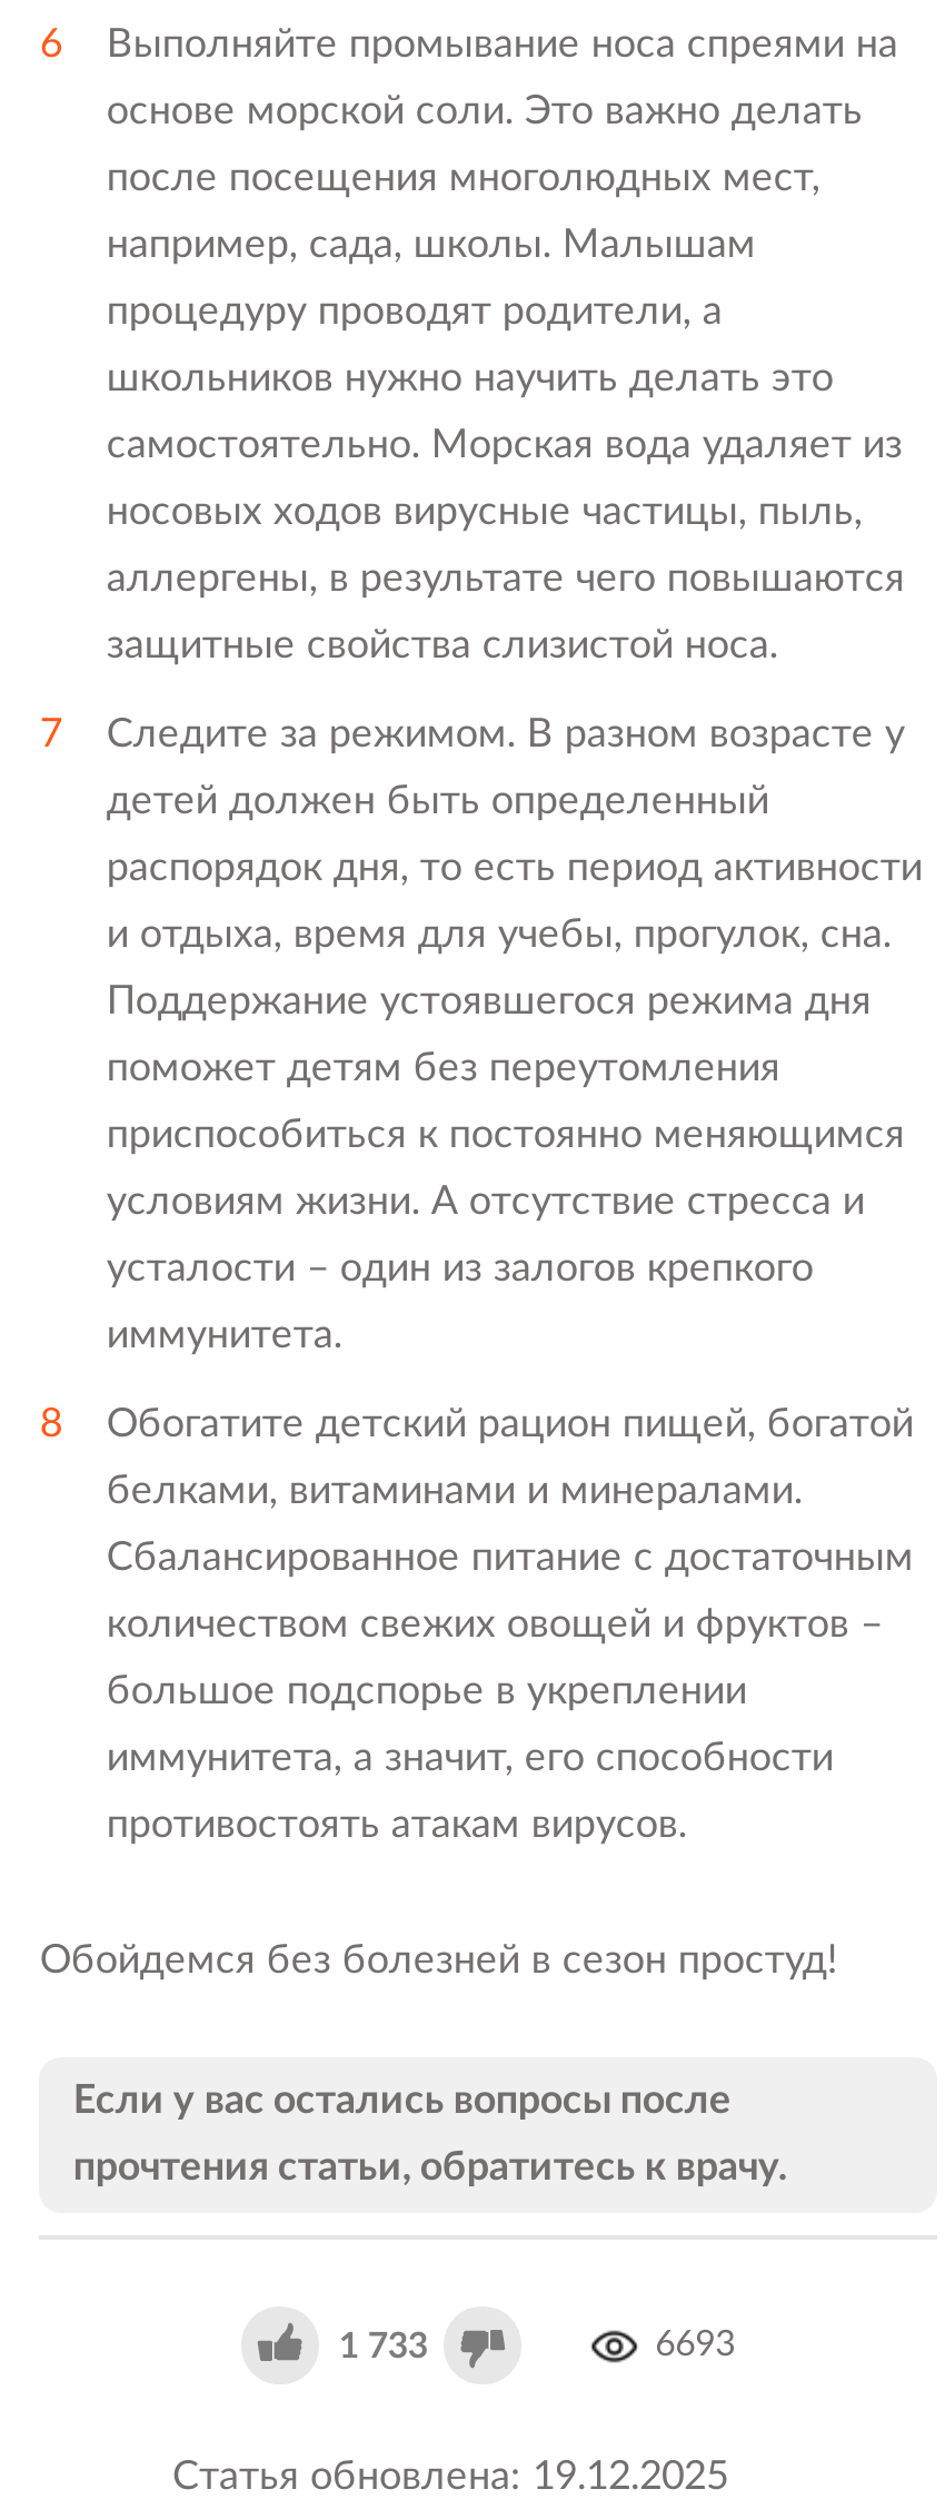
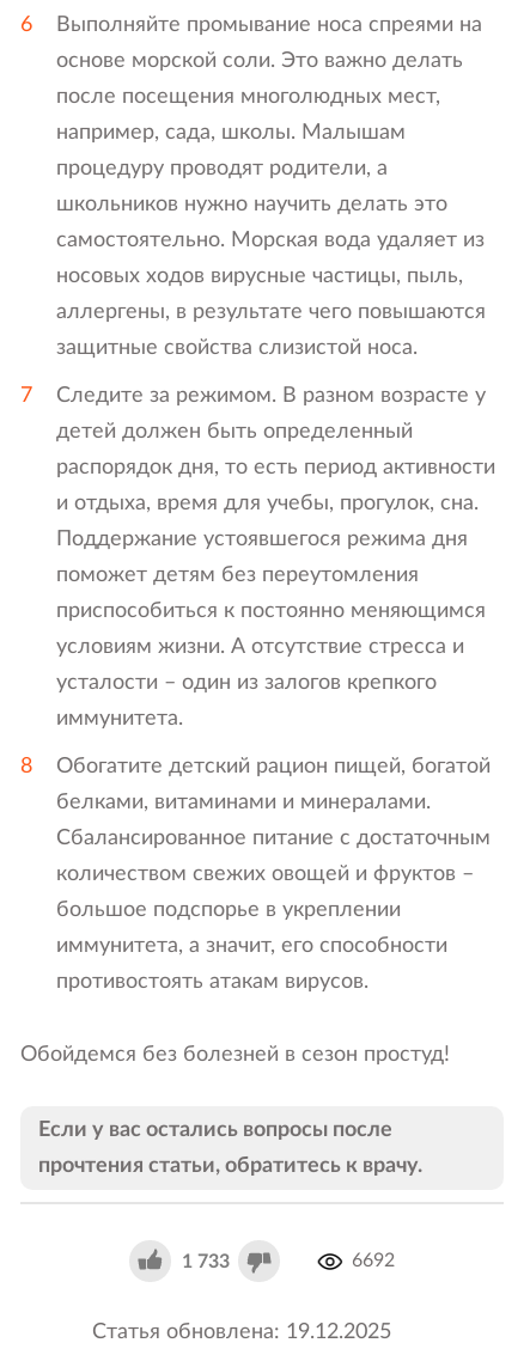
[655,2327,735,2362] 6693 -> [352,1251,395,1270] 6692

